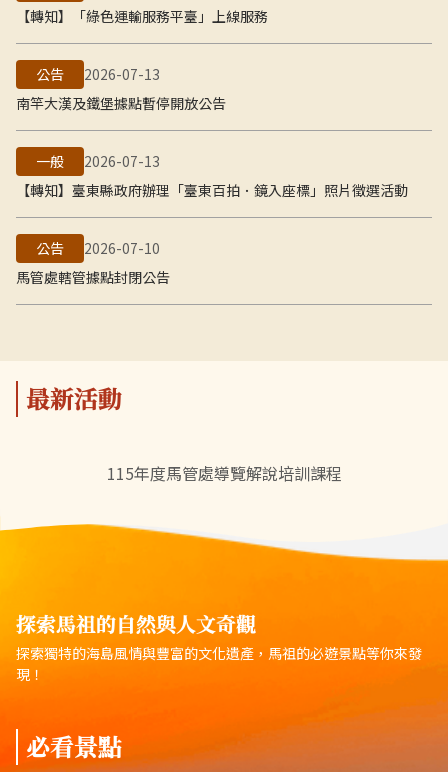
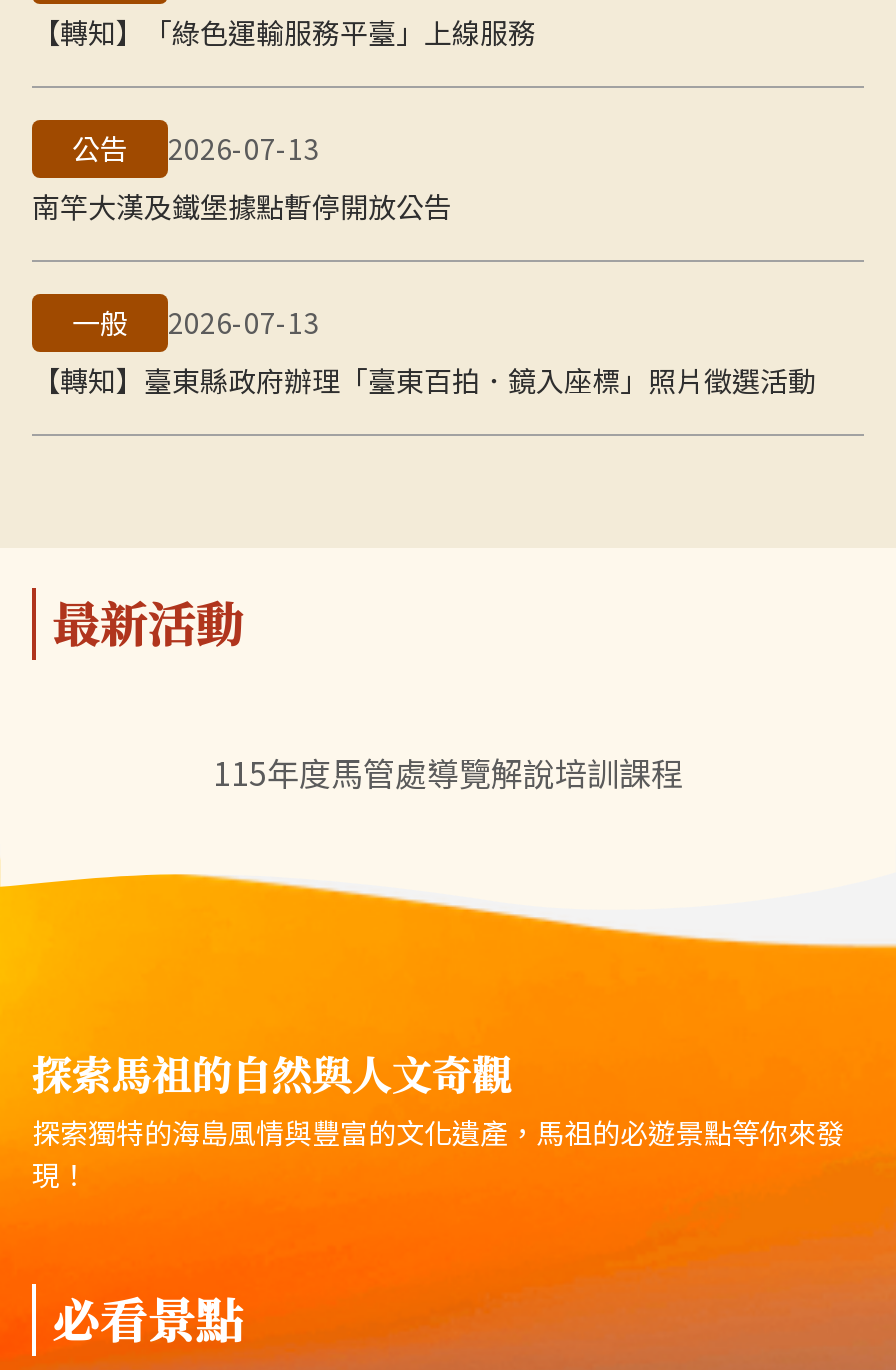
[16,238,170,287] 公告 | 2026-07-10 | 馬管處轄管據點封閉公告 -> none

